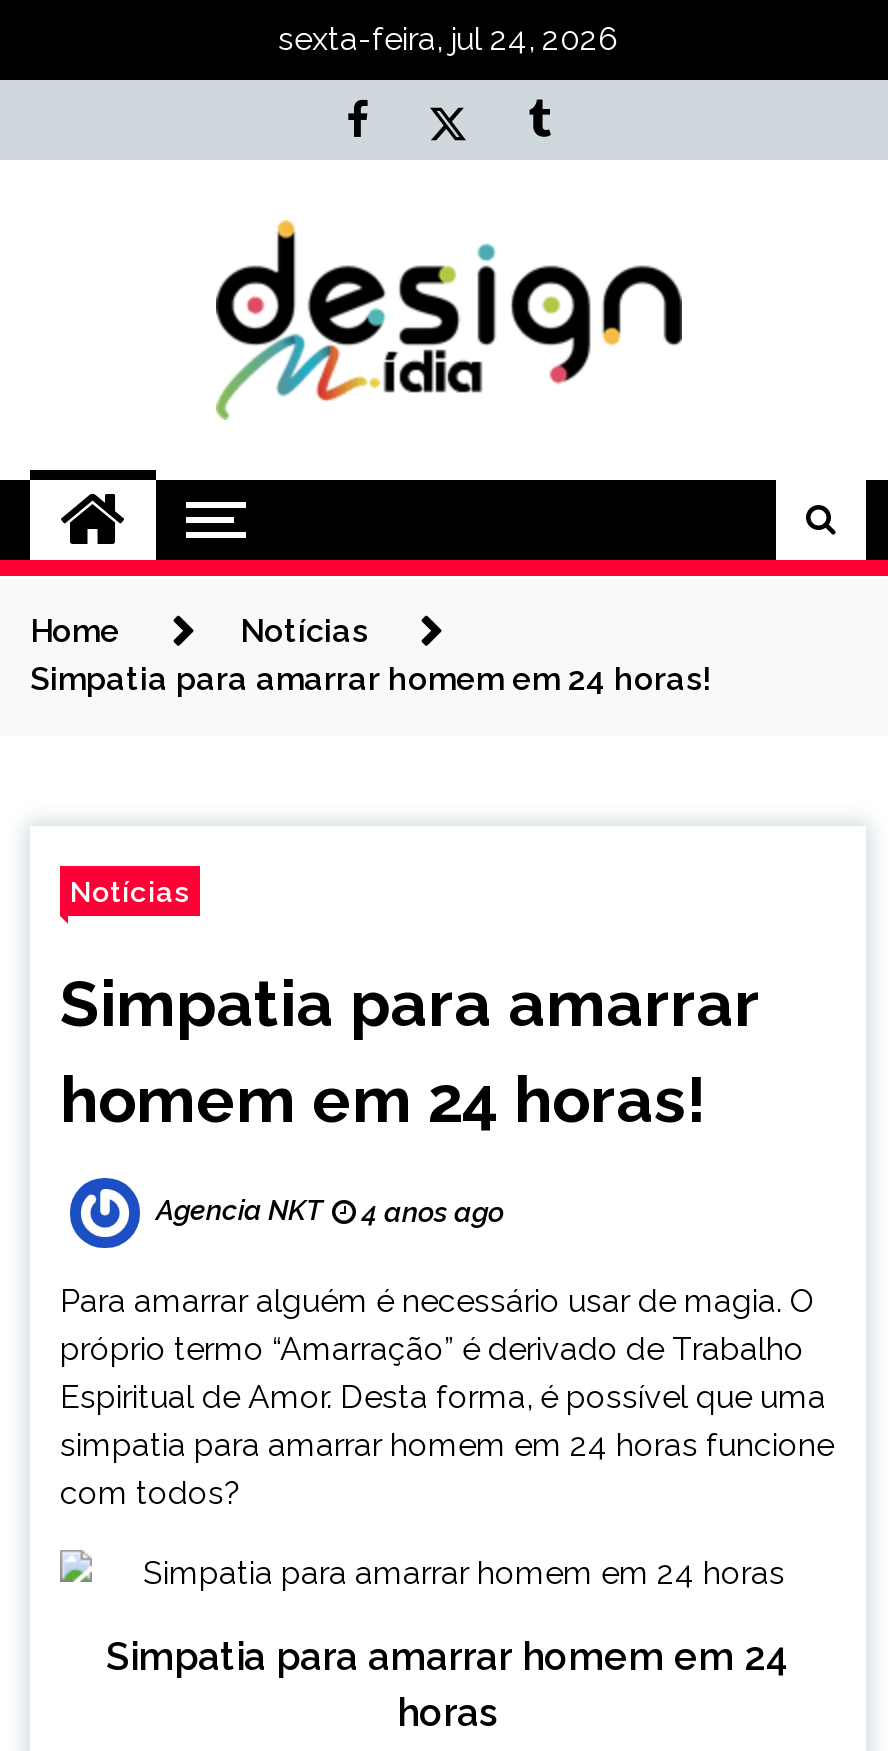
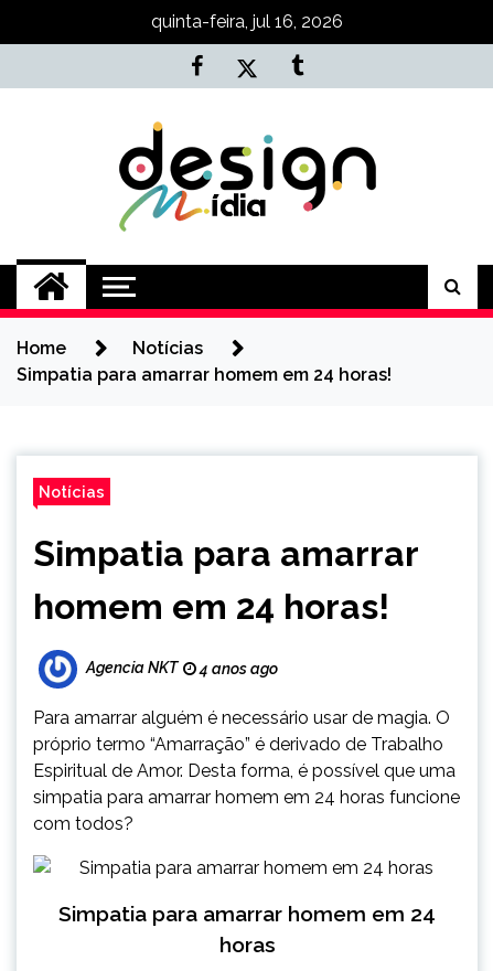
[278,20,618,58] sexta-feira, jul 24, 2026 -> [151,11,343,32] quinta-feira, jul 16, 2026

